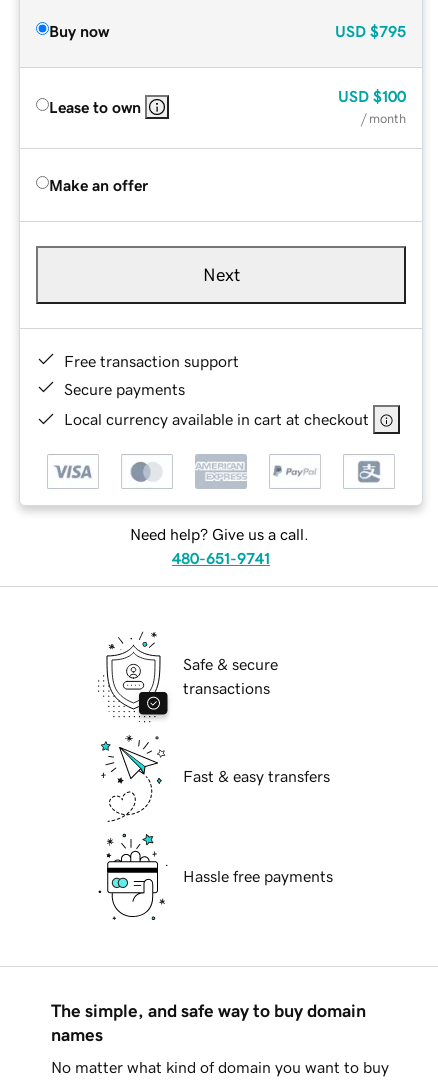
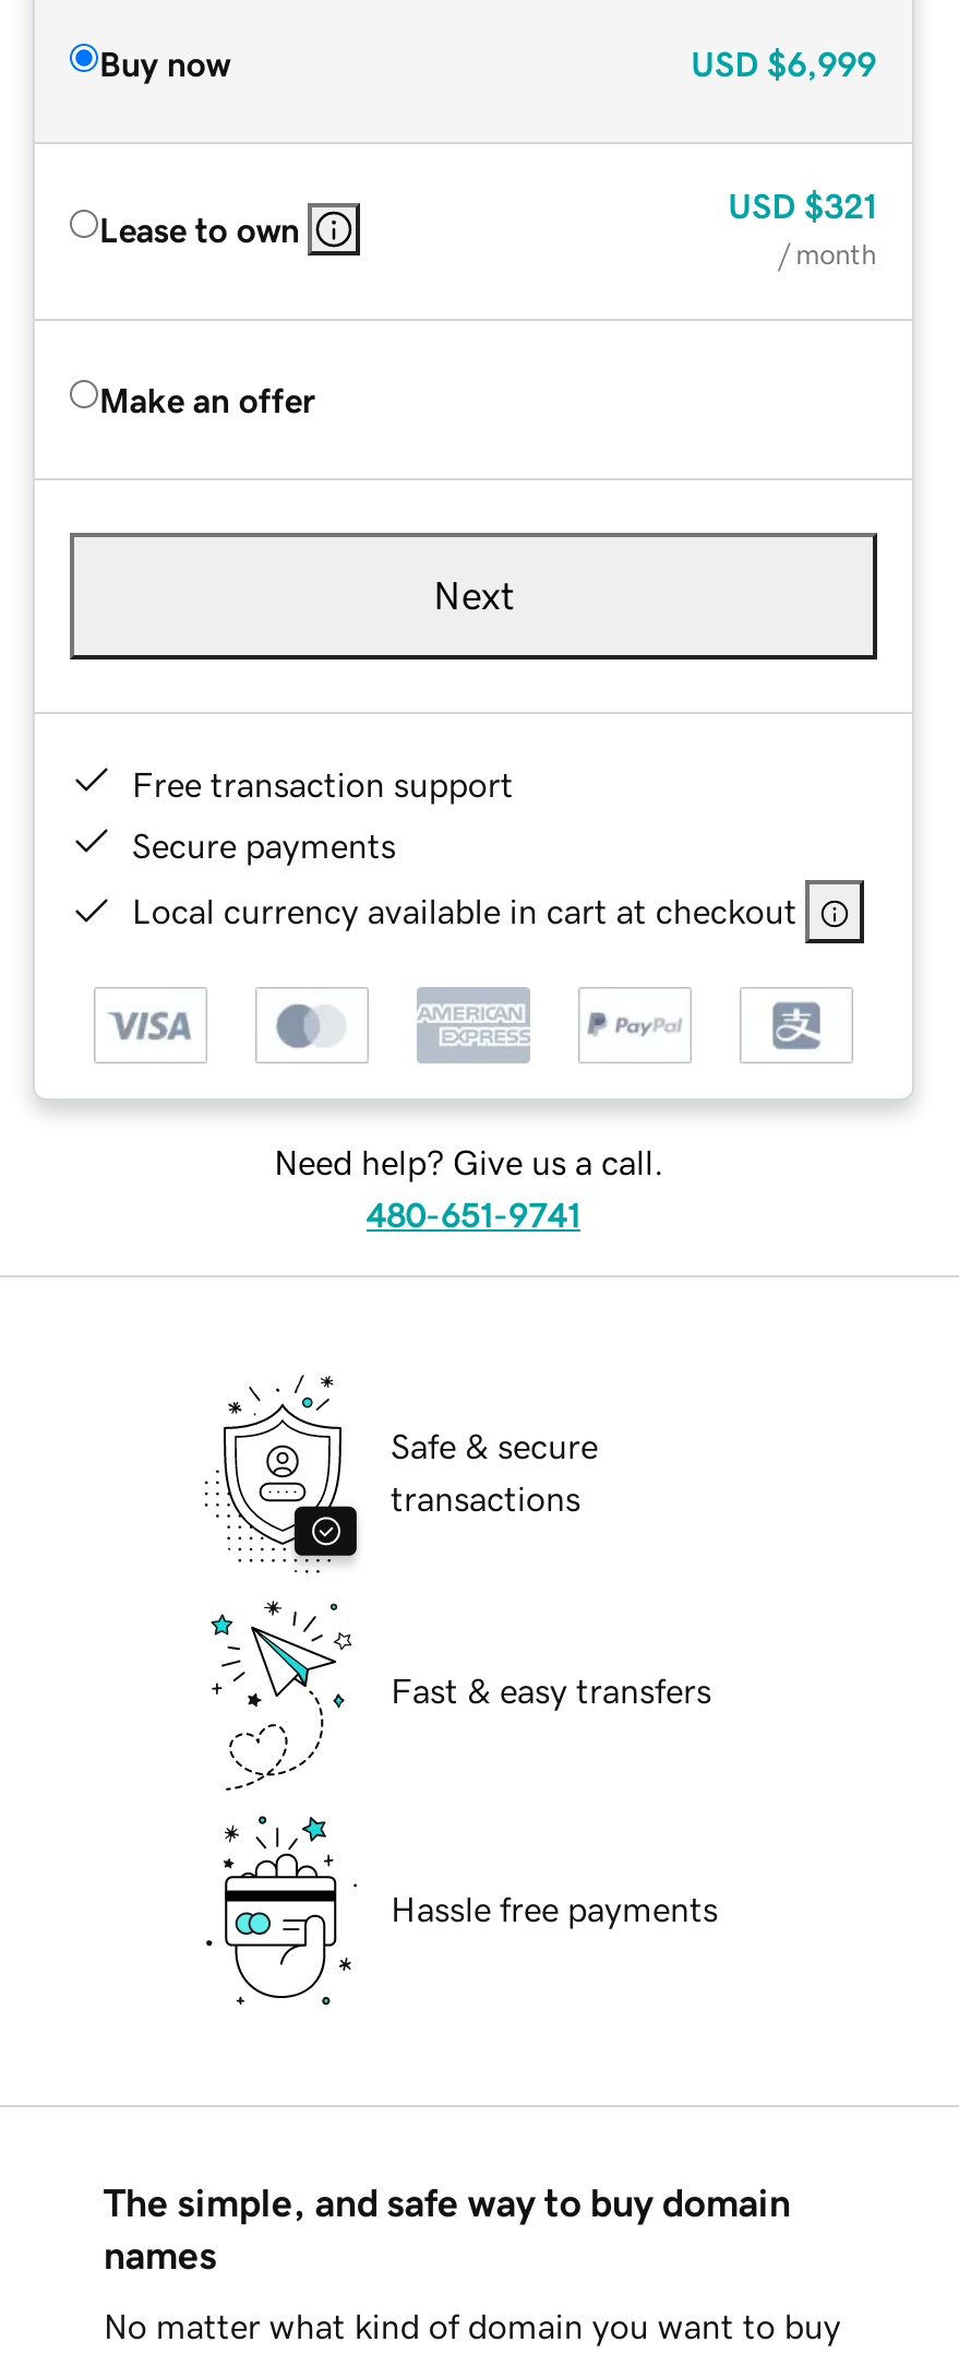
[335,23,406,39] USD $795 -> [691,45,876,80] USD $6,999
[338,88,406,104] USD $100 -> [728,187,876,222] USD $321

